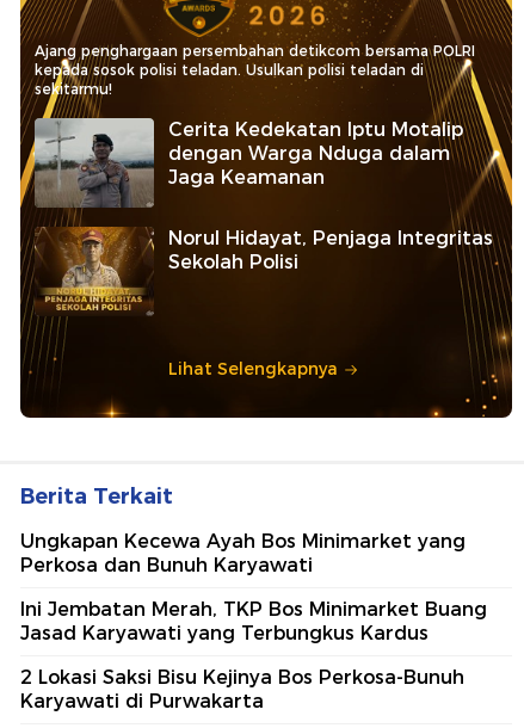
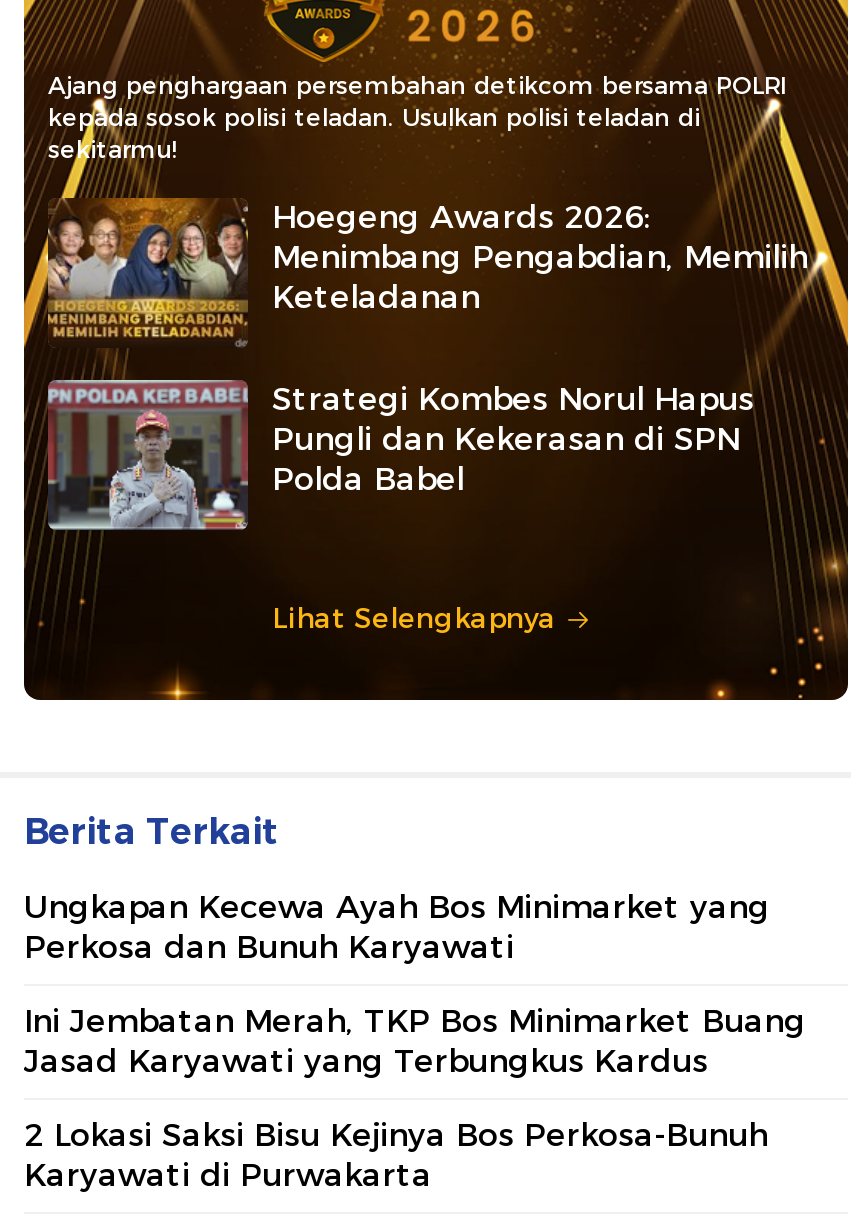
[33,117,463,208] [image] | Cerita Kedekatan Iptu Motalip | dengan Warga Nduga dalam | Jaga Keamanan -> [46,196,808,346] [image] | Hoegeng Awards 2026: | Menimbang Pengabdian, Memilih | Keteladanan
[35,226,493,316] [image] | Norul Hidayat, Penjaga Integritas | Sekolah Polisi -> [46,378,754,532] [image] | Strategi Kombes Norul Hapus | Pungli dan Kekerasan di SPN | Polda Babel

